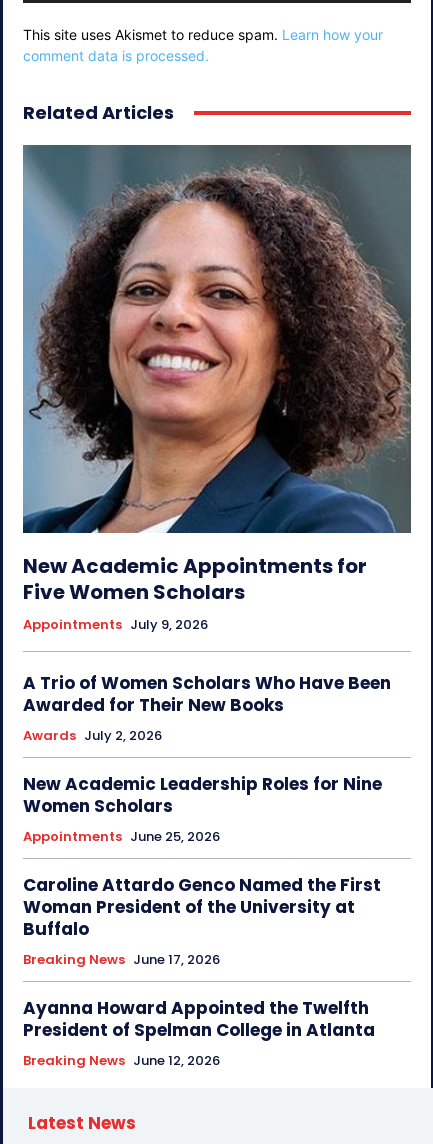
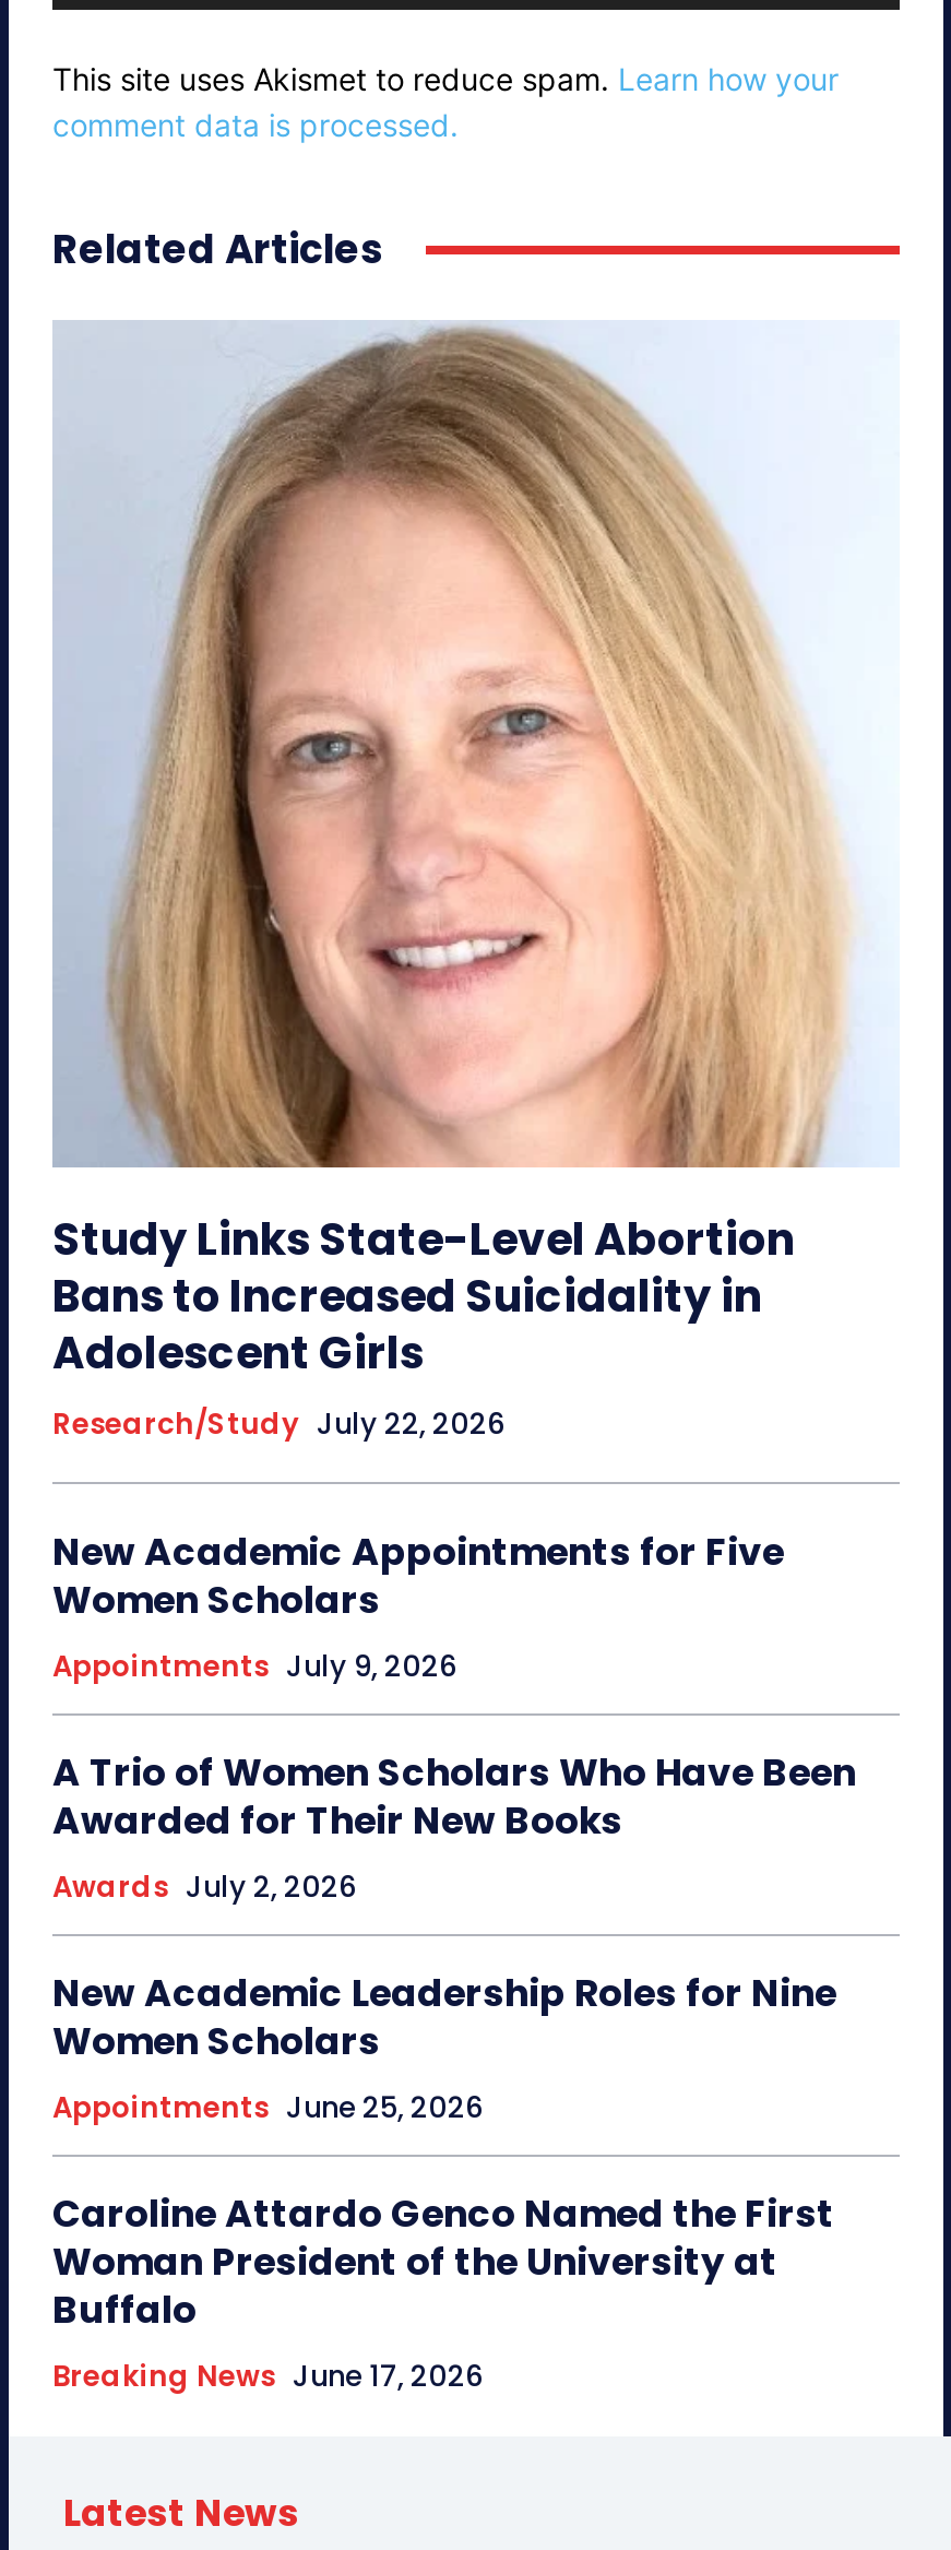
[23,144,412,606] [image] | New Academic Appointments for | Five Women Scholars -> [52,320,900,1627] [image] | Study Links State-Level Abortion | Bans to Increased Suicidality in | Adolescent Girls | Research/Study July 22, 2026 | New Academic Appointments for Five | Women Scholars
moved [23,615,208,634] -> [52,1647,456,1688]: Appointments July 9, 2026
moved [23,671,391,969] -> [52,1747,856,2398]: A Trio of Women Scholars Who Have Been | Awarded for Their New Books | Awards July 2, 2026 | ... | Buffalo | Breaking News June 17, 2026
[23,996,375,1070] Ayanna Howard Appointed the Twelfth | President of Spelman College in Atlanta | Breaking News June 12, 2026 -> none

